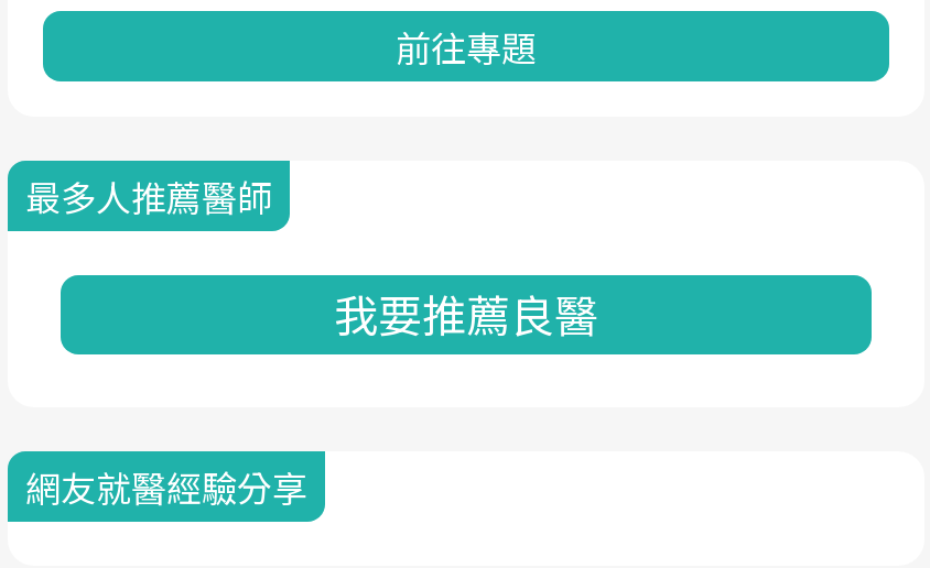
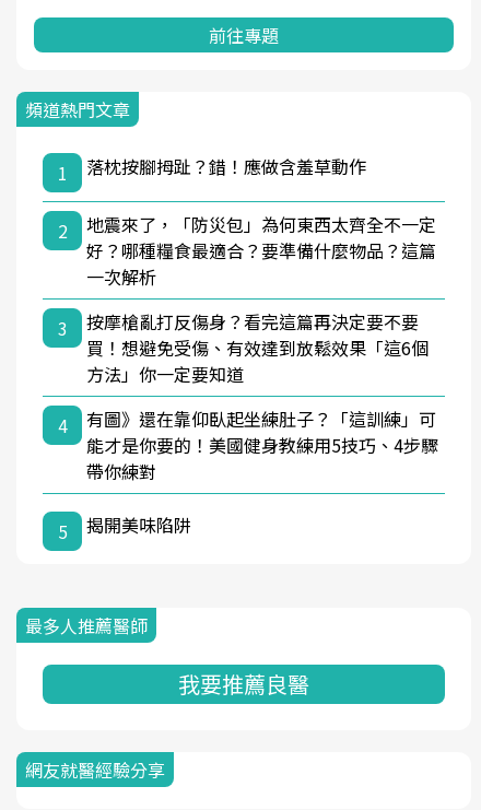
none -> [25,96,438,544] 頻道熱門文章 | 1 | 落枕按腳拇趾？錯！應做含羞草動作 | 2 | 地震來了，「防災包」為何東西太齊全不一定 | 好？哪種糧食最適合？要準備什麼物品？這篇 | 一次解析 | 3 | 按摩槍亂打反傷身？看完這篇再決定要不要 | 買！想避免受傷、有效達到放鬆效果「這6個 | 方法」你一定要知道 | 4 | 有圖》還在靠仰臥起坐練肚子？「這訓練」可 | 能才是你要的！美國健身教練用5技巧、4步驟 | 帶你練對 | 5 | 揭開美味陷阱

